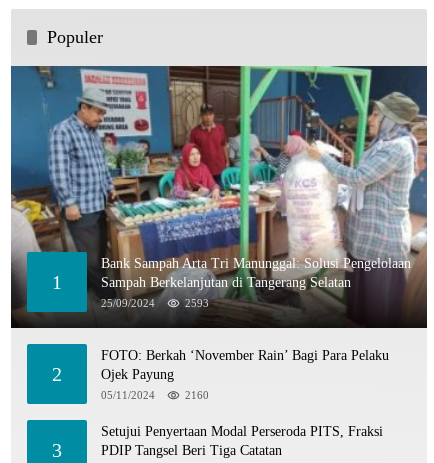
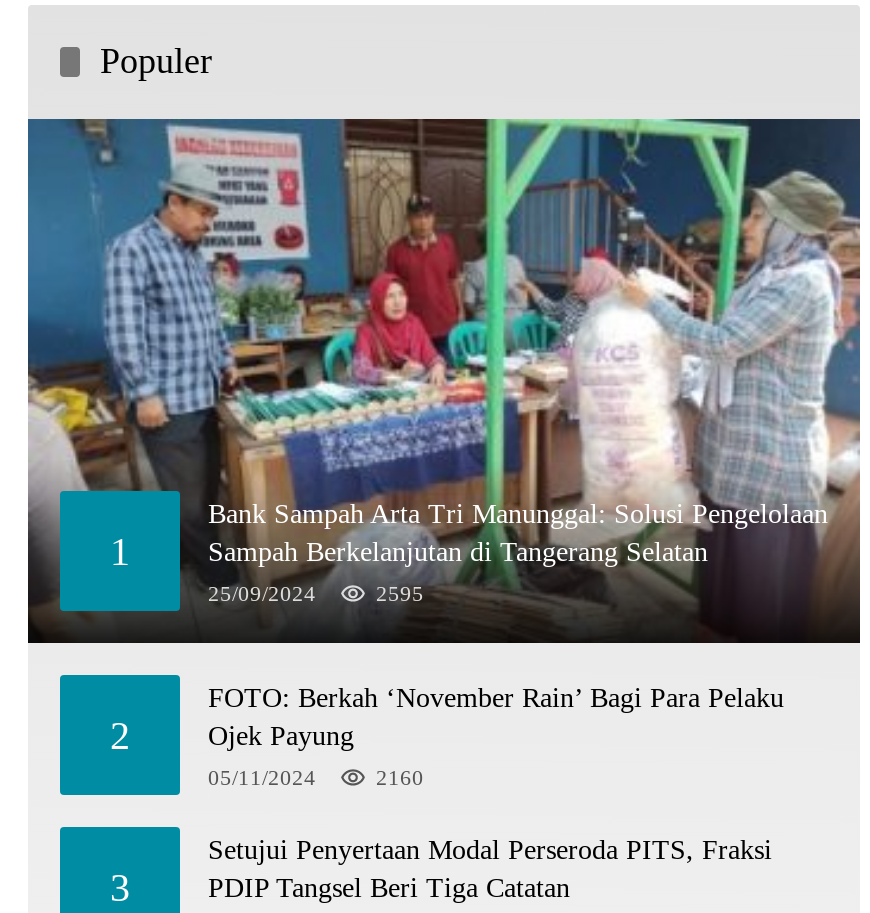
[185,297,209,309] 2593 -> [376,580,424,604] 2595

